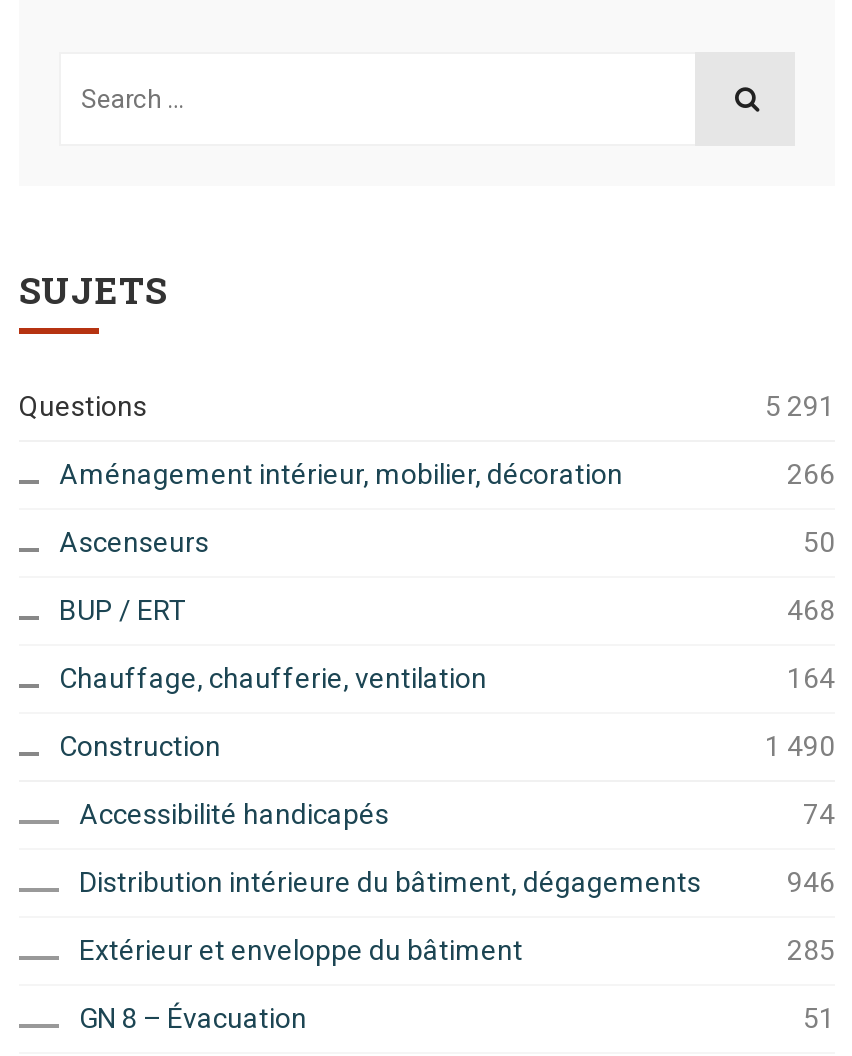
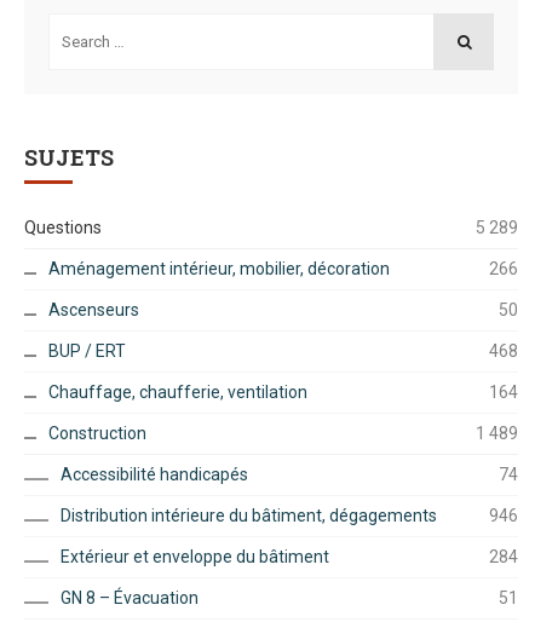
[765,390,835,422] 5 291 -> [476,218,518,237] 5 289
[765,730,835,762] 1 490 -> [476,423,518,443] 1 489
[787,934,835,966] 285 -> [489,547,518,566] 284

